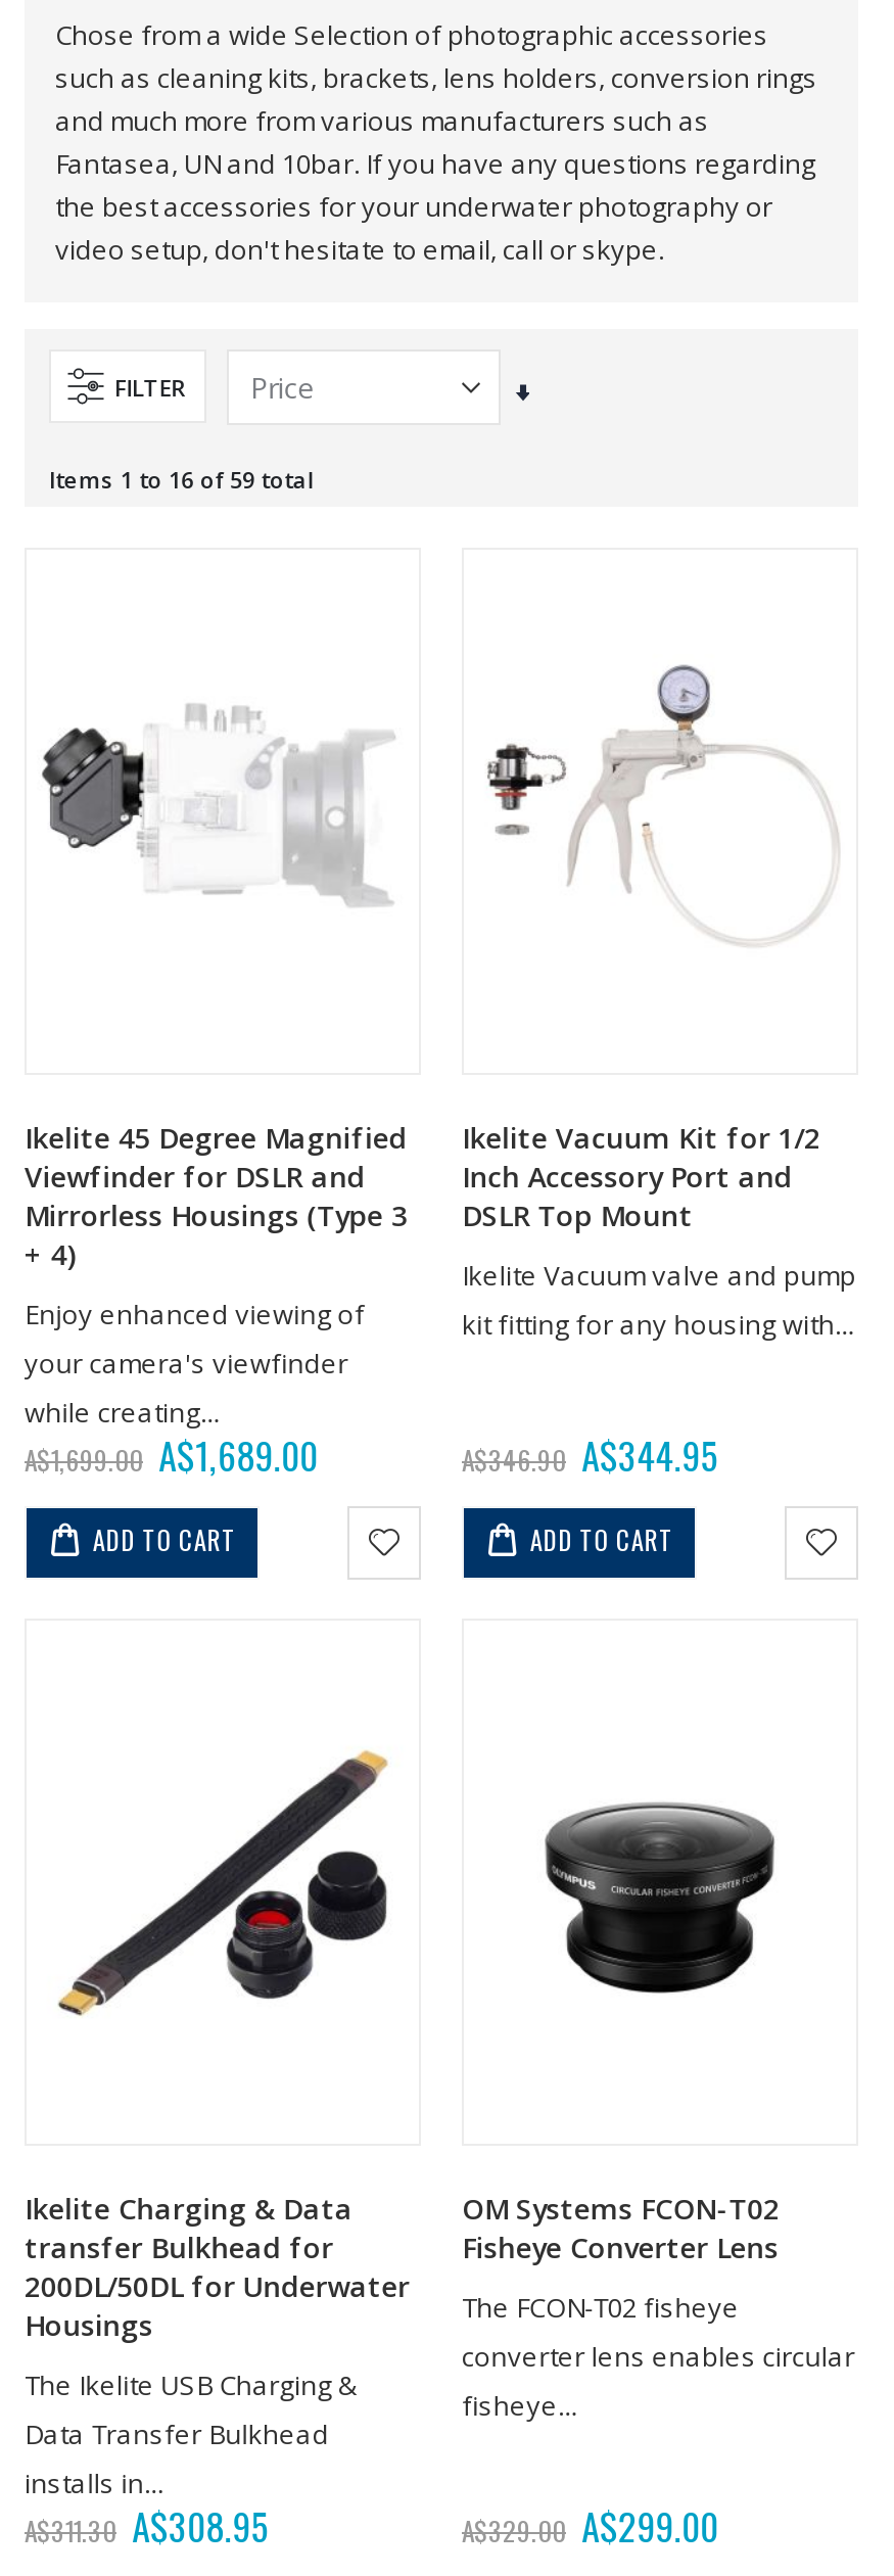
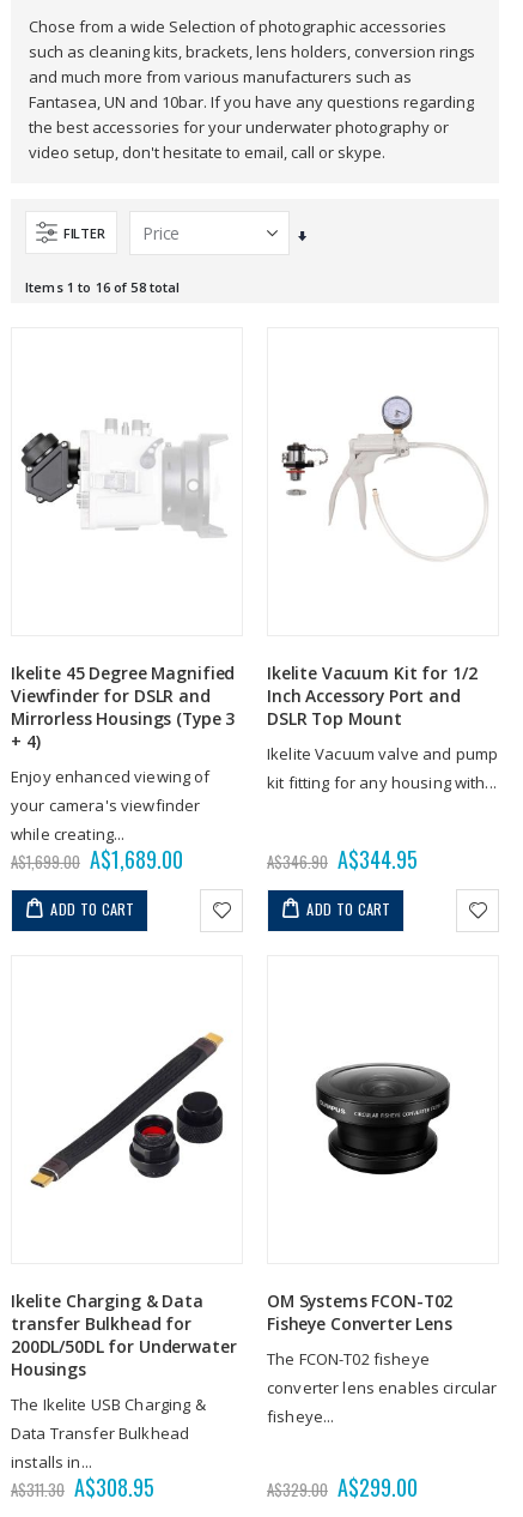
[49,463,314,494] Items 1 to 16 of 59 total -> [25,277,180,295] Items 1 to 16 of 58 total

